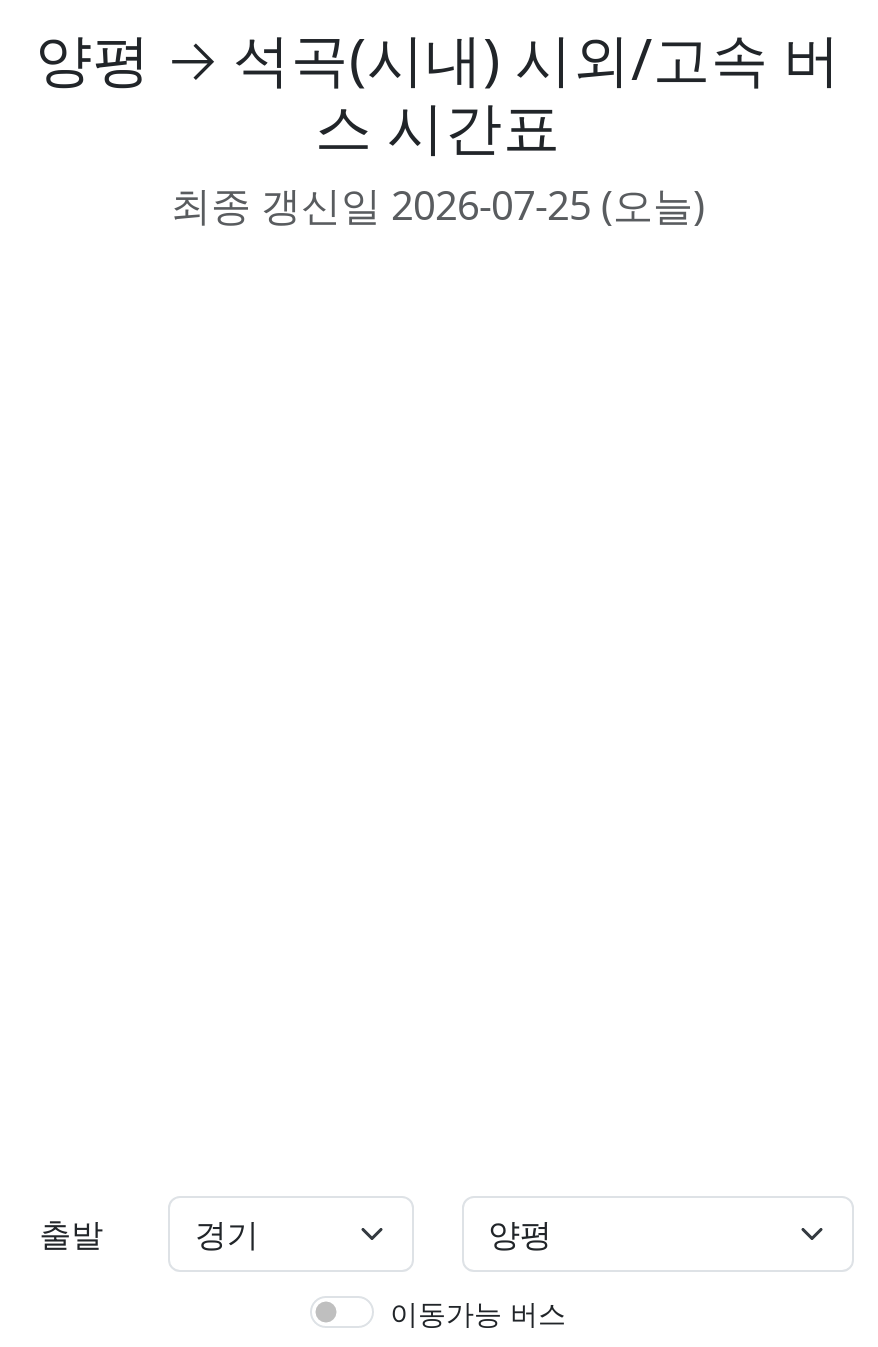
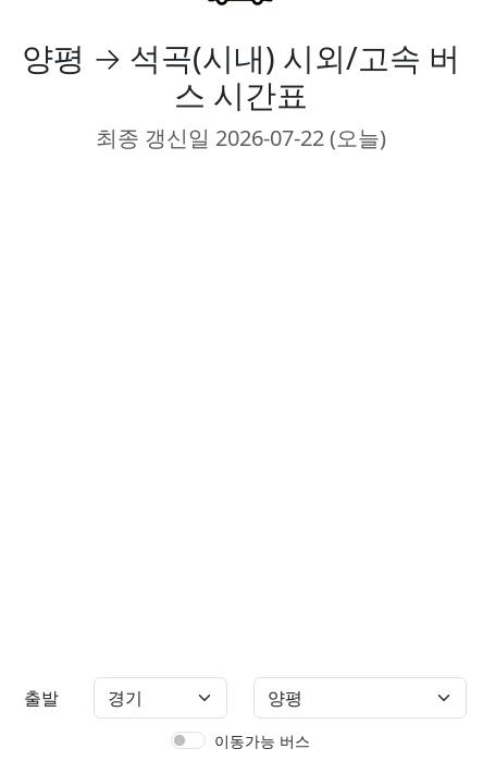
[171,178,705,232] 최종 갱신일 2026-07-25 (오늘) -> [95,123,386,152] 최종 갱신일 2026-07-22 (오늘)

